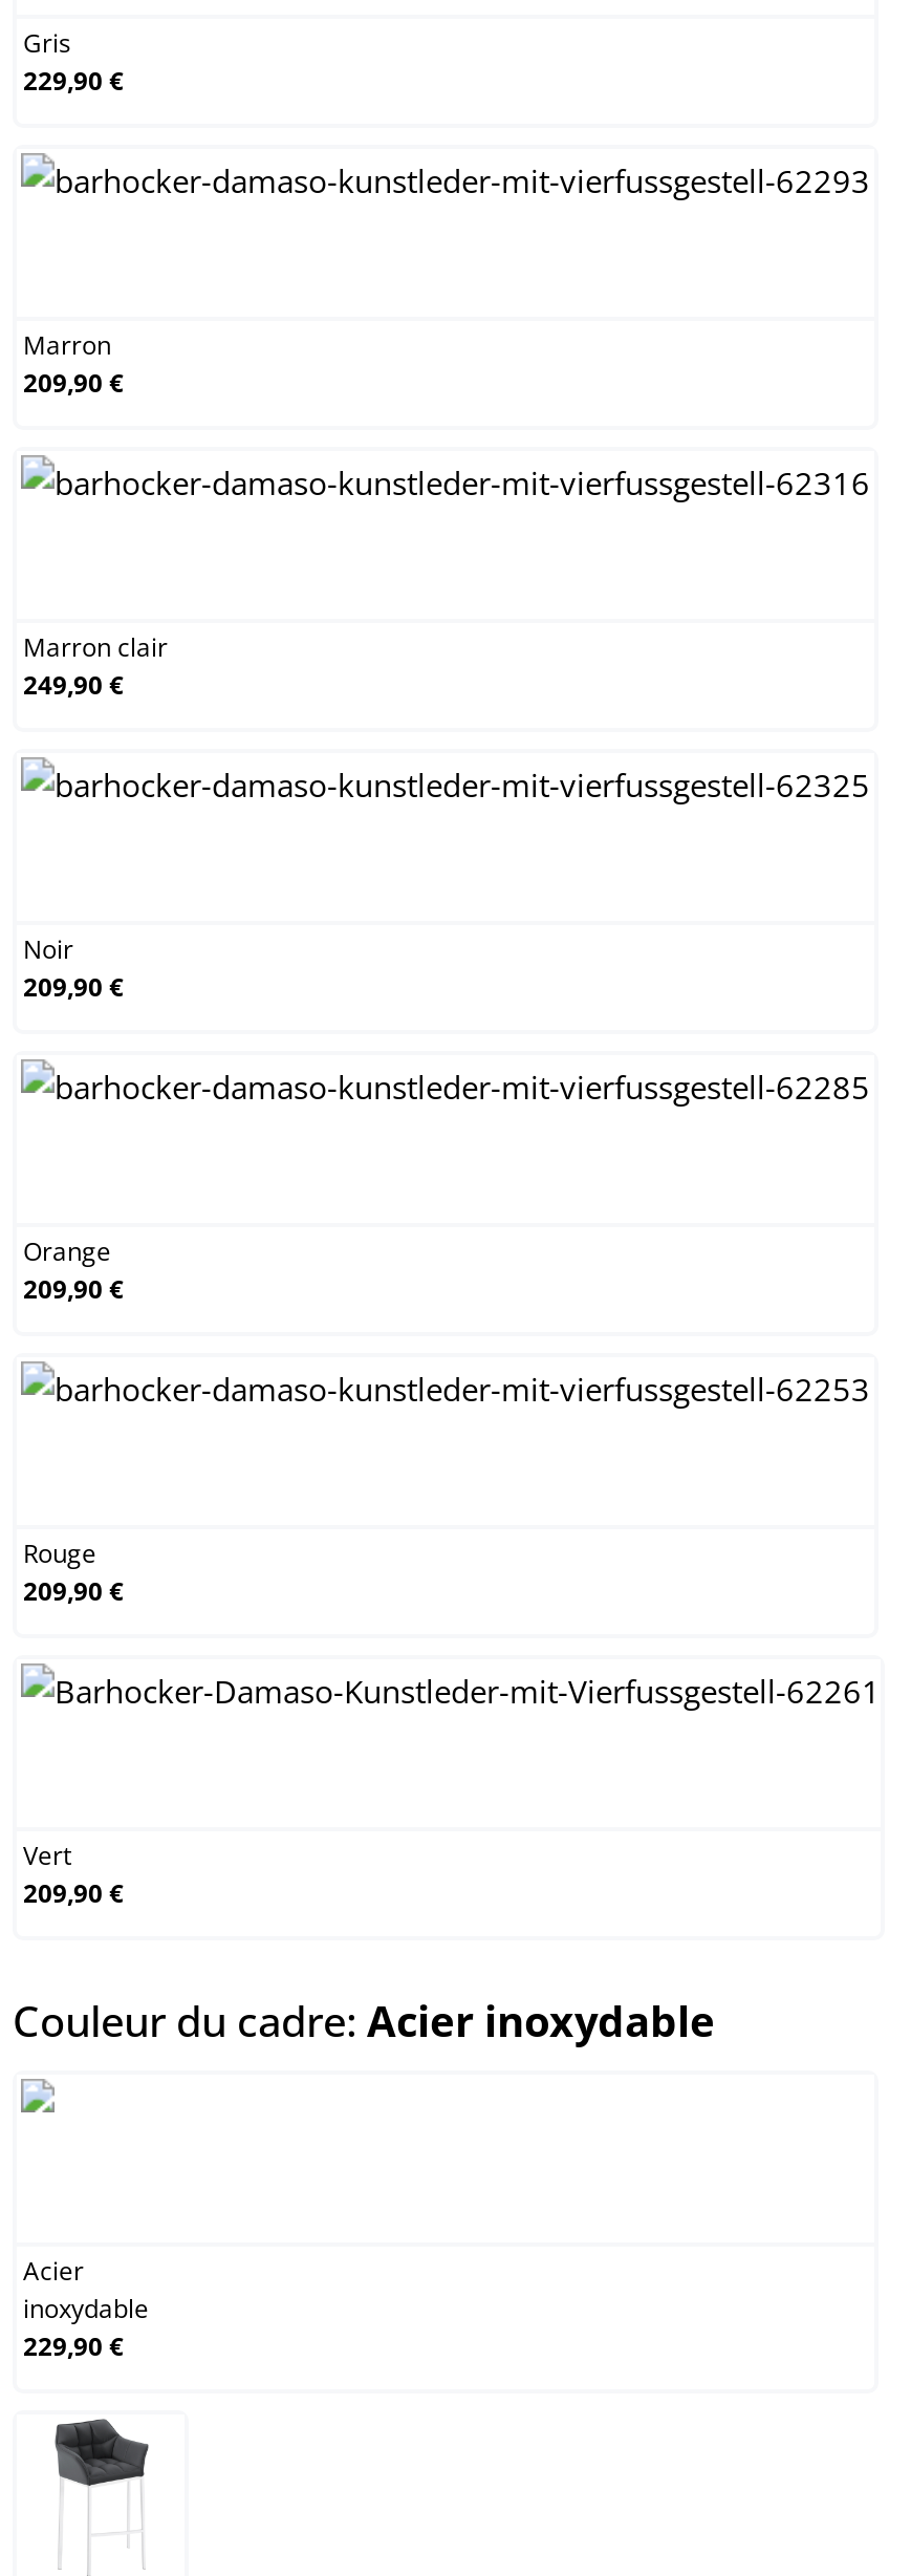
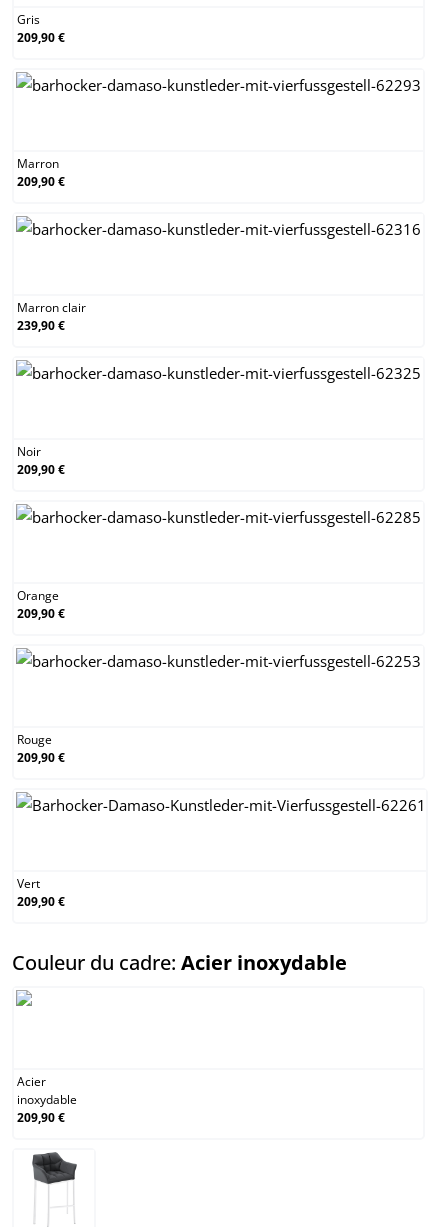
[23,63,124,98] 229,90 € -> [17,29,65,46] 209,90 €
[23,667,124,703] 249,90 € -> [17,317,65,334] 239,90 €
[23,2328,124,2364] 229,90 € -> [17,1109,65,1126] 209,90 €

